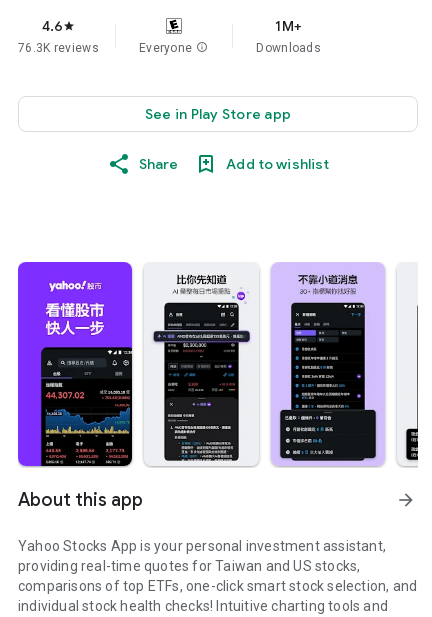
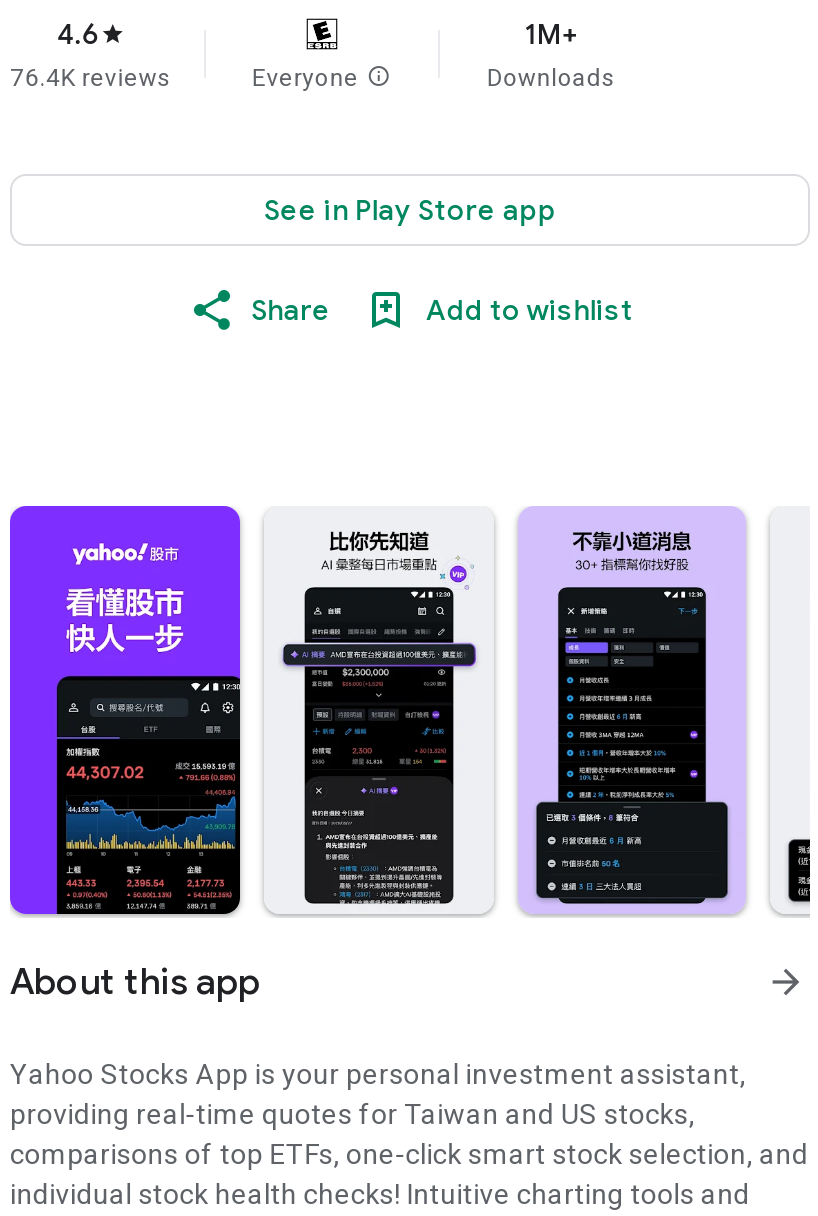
[18,41,99,55] 76.3K reviews -> [10,64,172,92] 76.4K reviews

